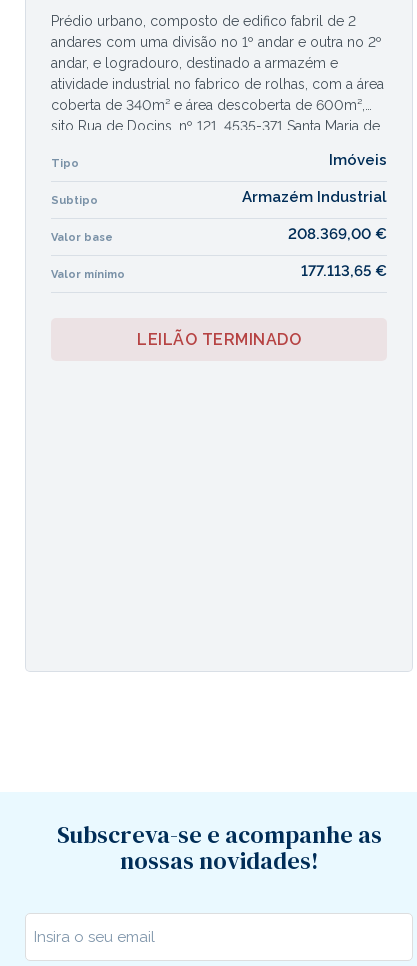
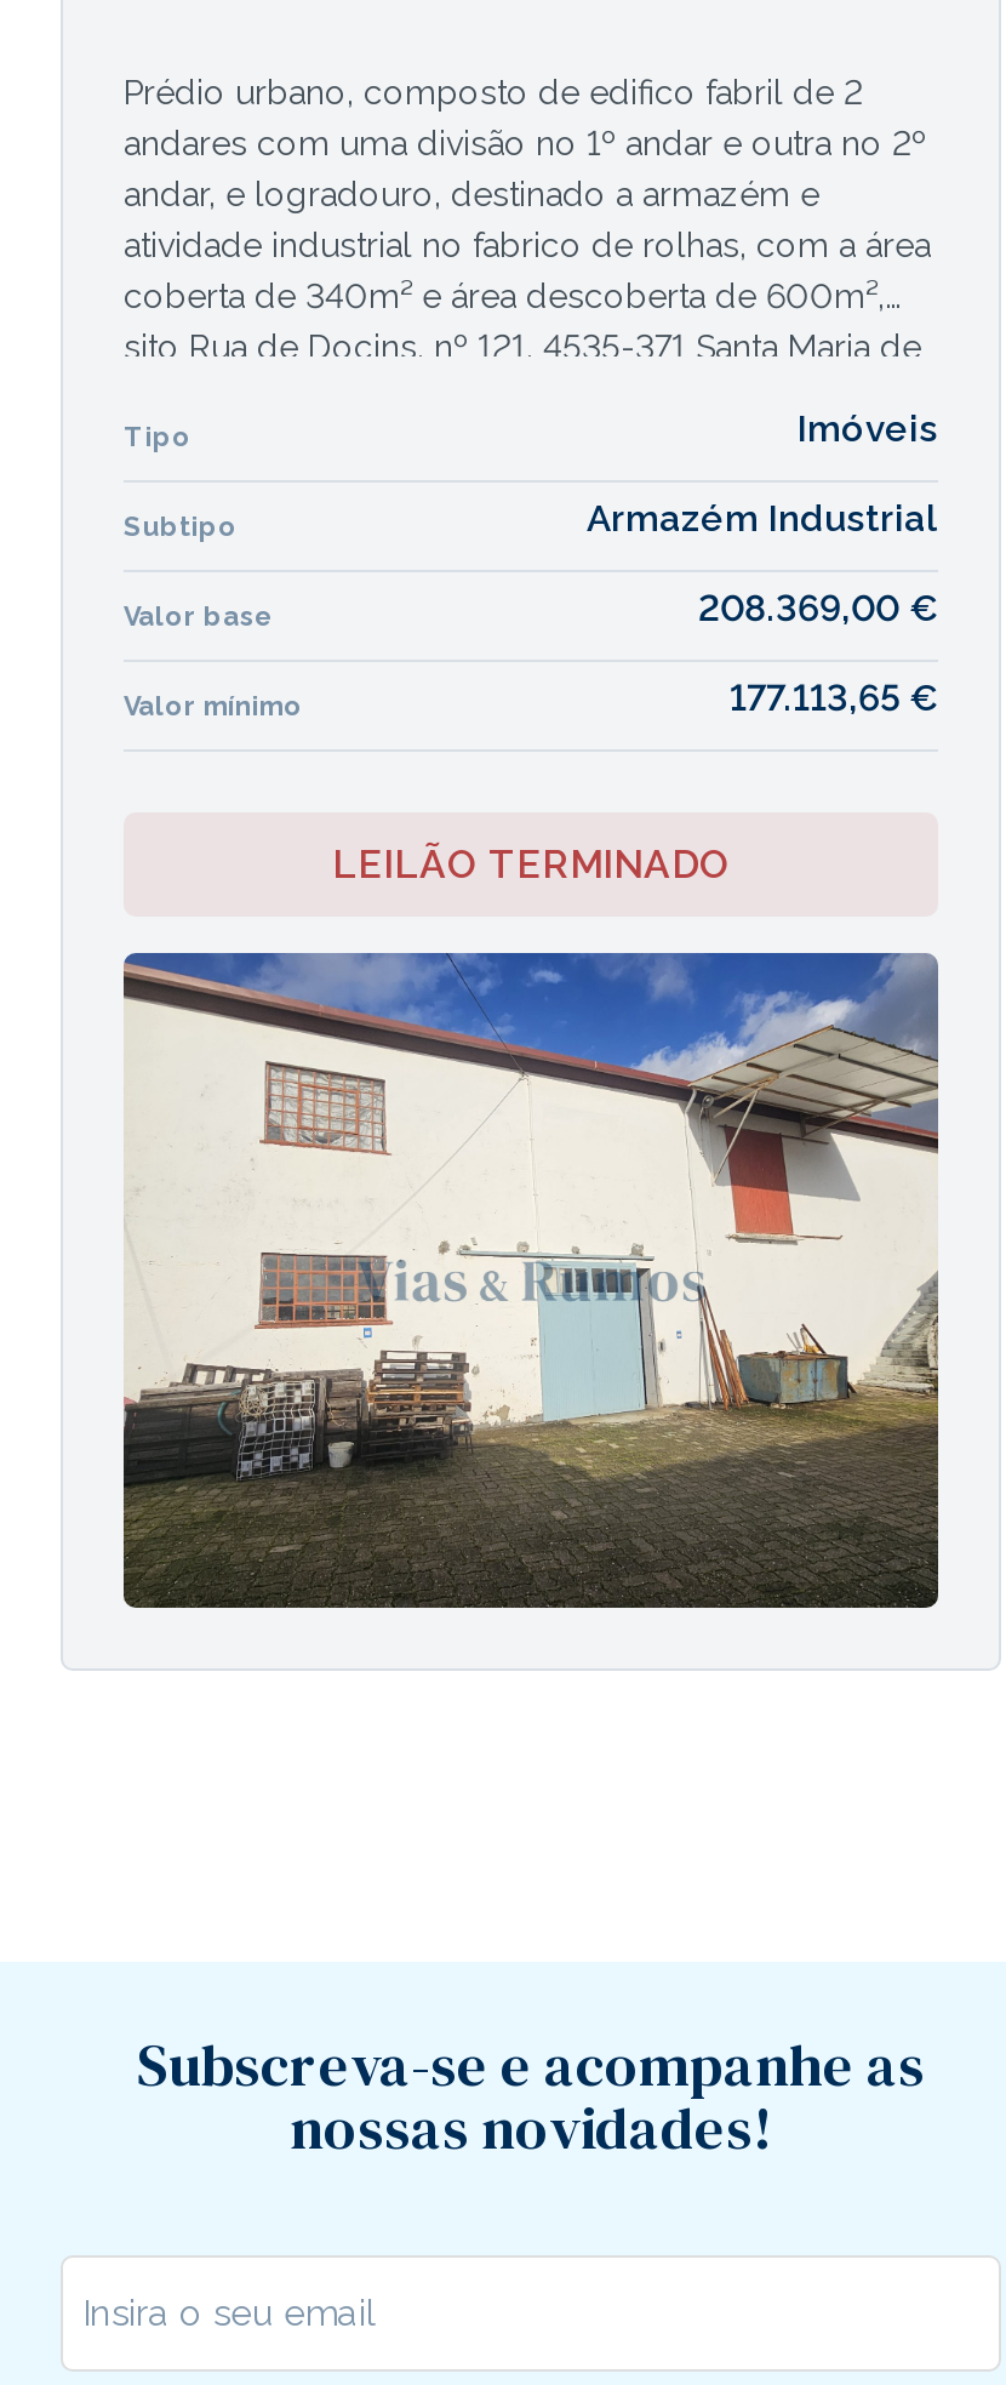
none -> [121,951,941,1610] [image]

